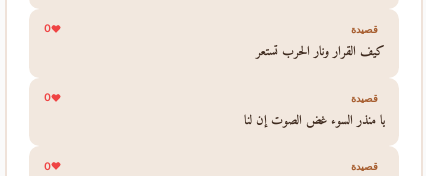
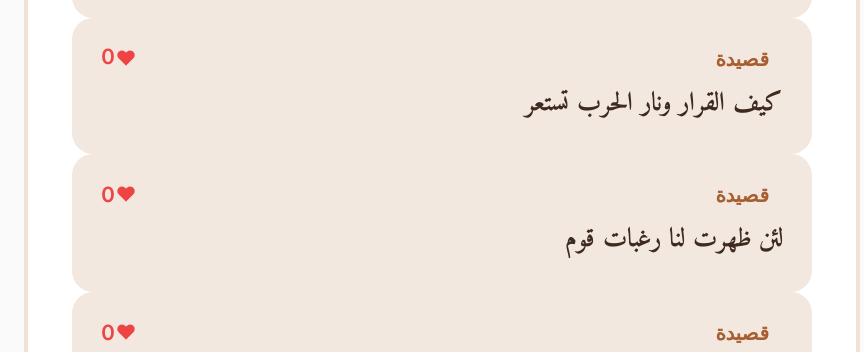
[243,108,384,131] يا منذر السوء غض الصوت إن لنا -> [565,217,783,263] لئن ظهرت لنا رغبات قوم

